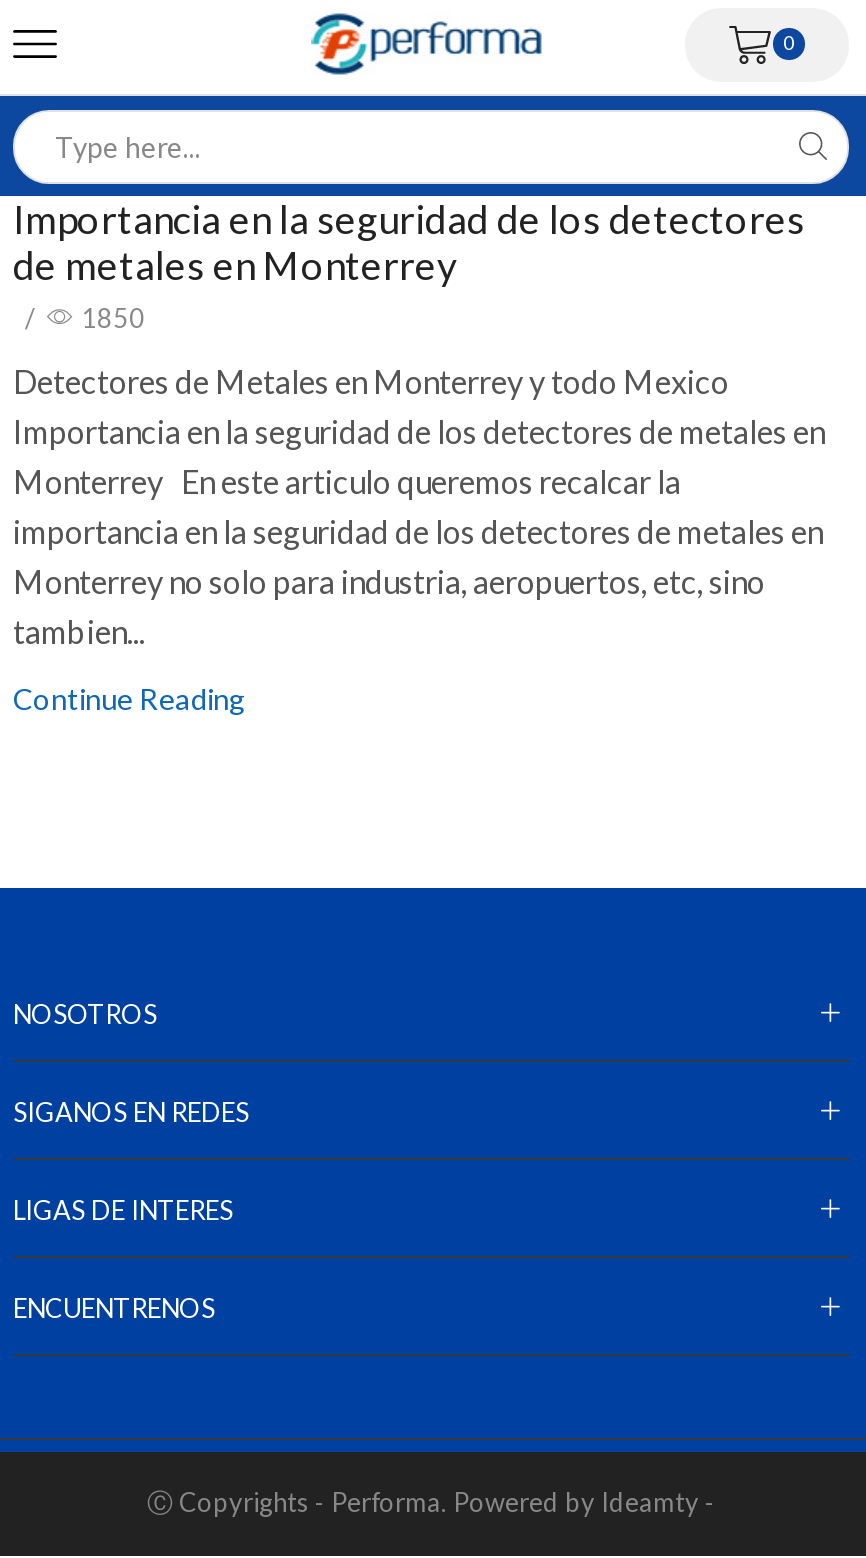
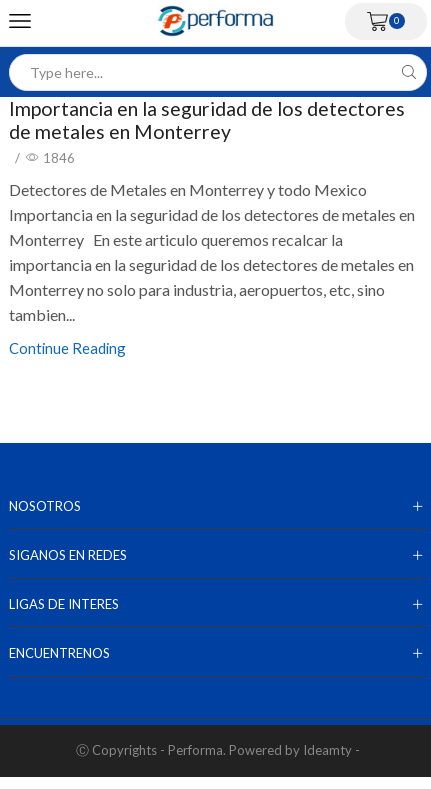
[81,302,145,334] 1850 -> [43,150,75,166] 1846

